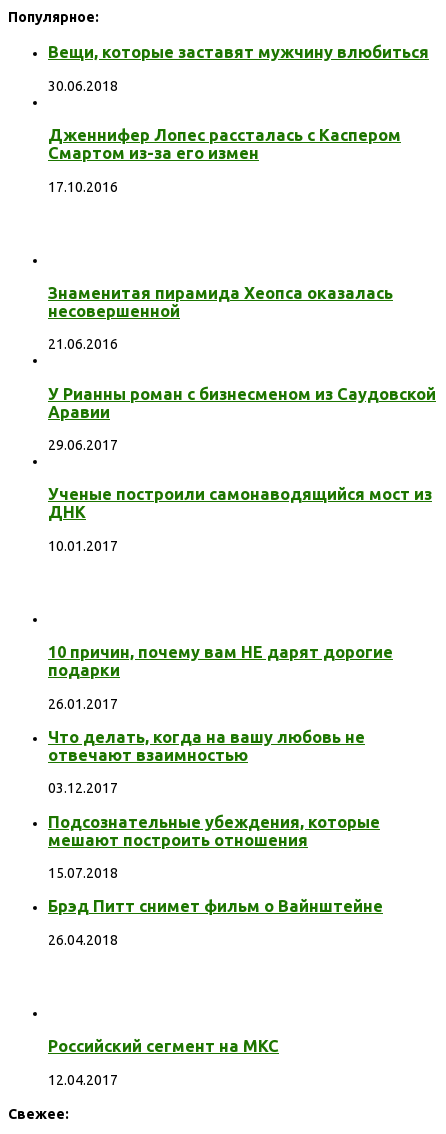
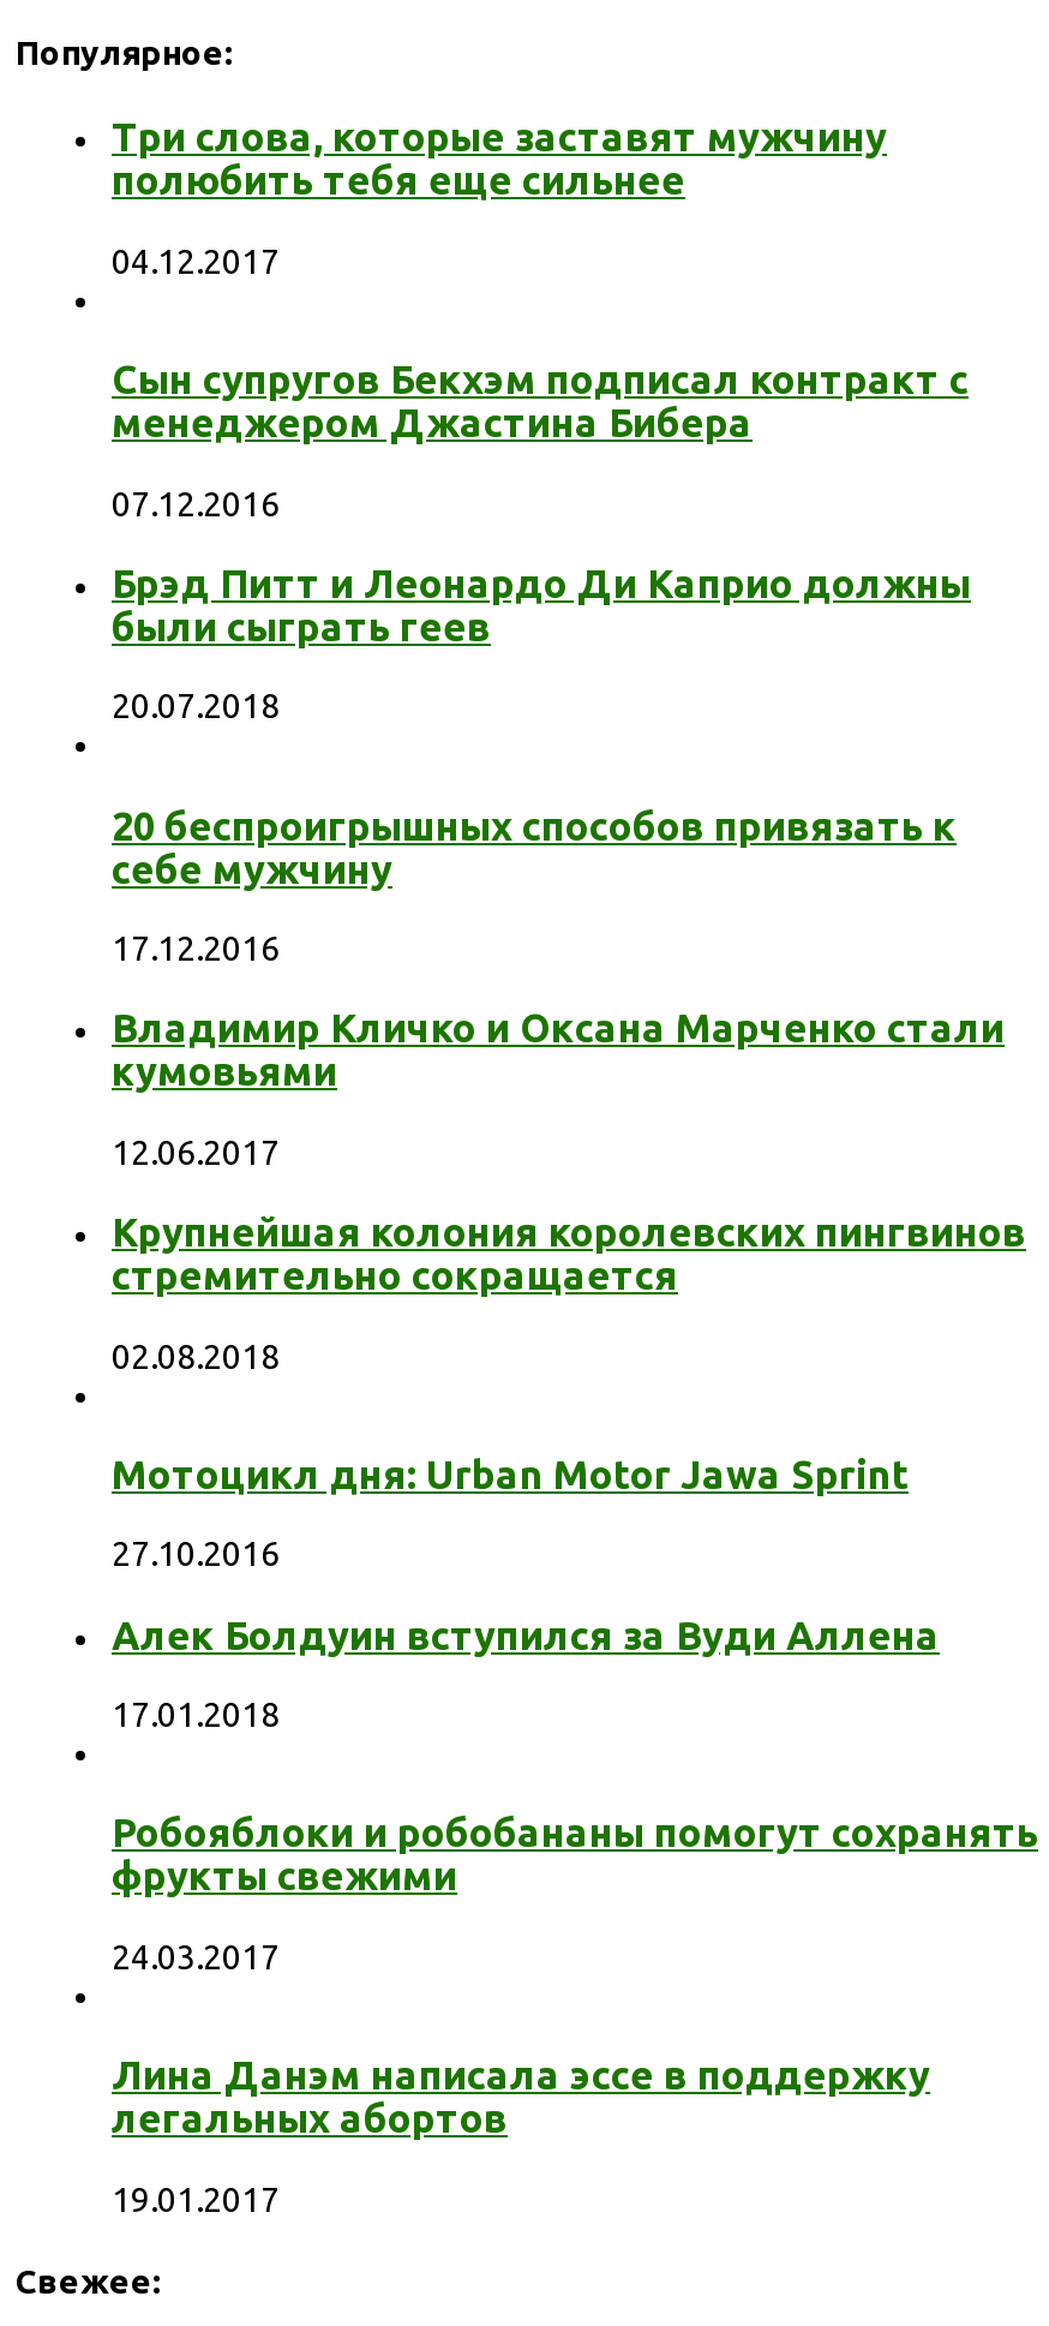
[48,43,429,61] Вещи, которые заставят мужчину влюбиться -> [112,116,887,203] Три слова, которые заставят мужчину | полюбить тебя еще сильнее
[48,78,118,94] 30.06.2018 -> [112,242,280,281] 04.12.2017
[48,126,401,162] Дженнифер Лопес рассталась с Каспером | Смартом из-за его измен -> [112,358,969,445] Сын супругов Бекхэм подписал контракт с | менеджером Джастина Бибера
[48,179,118,195] 17.10.2016 -> [112,484,280,523] 07.12.2016
[48,284,393,320] Знаменитая пирамида Хеопса оказалась | несовершенной -> [112,562,971,648] Брэд Питт и Леонардо Ди Каприо должны | были сыграть геев
[48,336,118,352] 21.06.2016 -> [112,688,280,726] 20.07.2018
[48,385,436,421] У Рианны роман с бизнесменом из Саудовской | Аравии -> [112,804,957,890] 20 беспроигрышных способов привязать к | себе мужчину
[48,437,118,453] 29.06.2017 -> [112,930,280,968] 17.12.2016
[48,485,432,521] Ученые построили самонаводящийся мост из | ДНК -> [112,1007,1005,1094] Владимир Кличко и Оксана Марченко стали | кумовьями
[48,538,118,554] 10.01.2017 -> [112,1133,280,1172] 12.06.2017
[48,643,393,679] 10 причин, почему вам НЕ дарят дорогие | подарки -> [112,1211,1026,1297] Крупнейшая колония королевских пингвинов | стремительно сокращается
[48,696,118,712] 26.01.2017 -> [112,1337,280,1375] 02.08.2018
[48,728,365,764] Что делать, когда на вашу любовь не | отвечают взаимностью -> [112,1453,909,1496] Мотоцикл дня: Urban Motor Jawa Sprint
[48,780,118,796] 03.12.2017 -> [112,1536,280,1574] 27.10.2016
[48,813,380,849] Подсознательные убеждения, которые | мешают построить отношения -> [112,1613,940,1656] Алек Болдуин вступился за Вуди Аллена
[48,865,118,881] 15.07.2018 -> [112,1696,280,1734] 17.01.2018
[48,897,383,915] Брэд Питт снимет фильм о Вайнштейне -> [112,1812,1038,1899] Робояблоки и робобананы помогут сохранять | фрукты свежими
[48,932,118,948] 26.04.2018 -> [112,1938,280,1976] 24.03.2017
[48,1037,279,1055] Российский сегмент на МКС -> [112,2054,930,2140] Лина Данэм написала эссе в поддержку | легальных абортов
[48,1072,118,1088] 12.04.2017 -> [112,2180,280,2218] 19.01.2017

